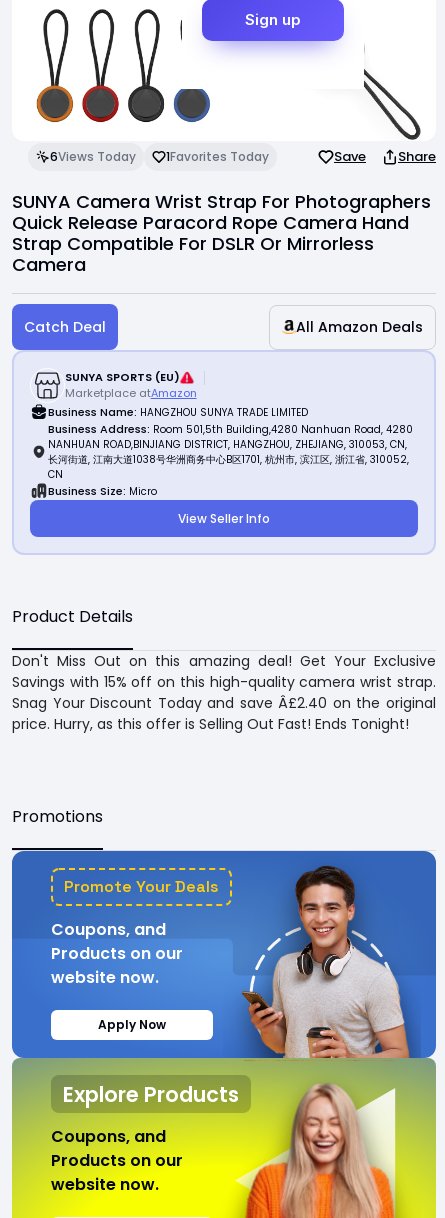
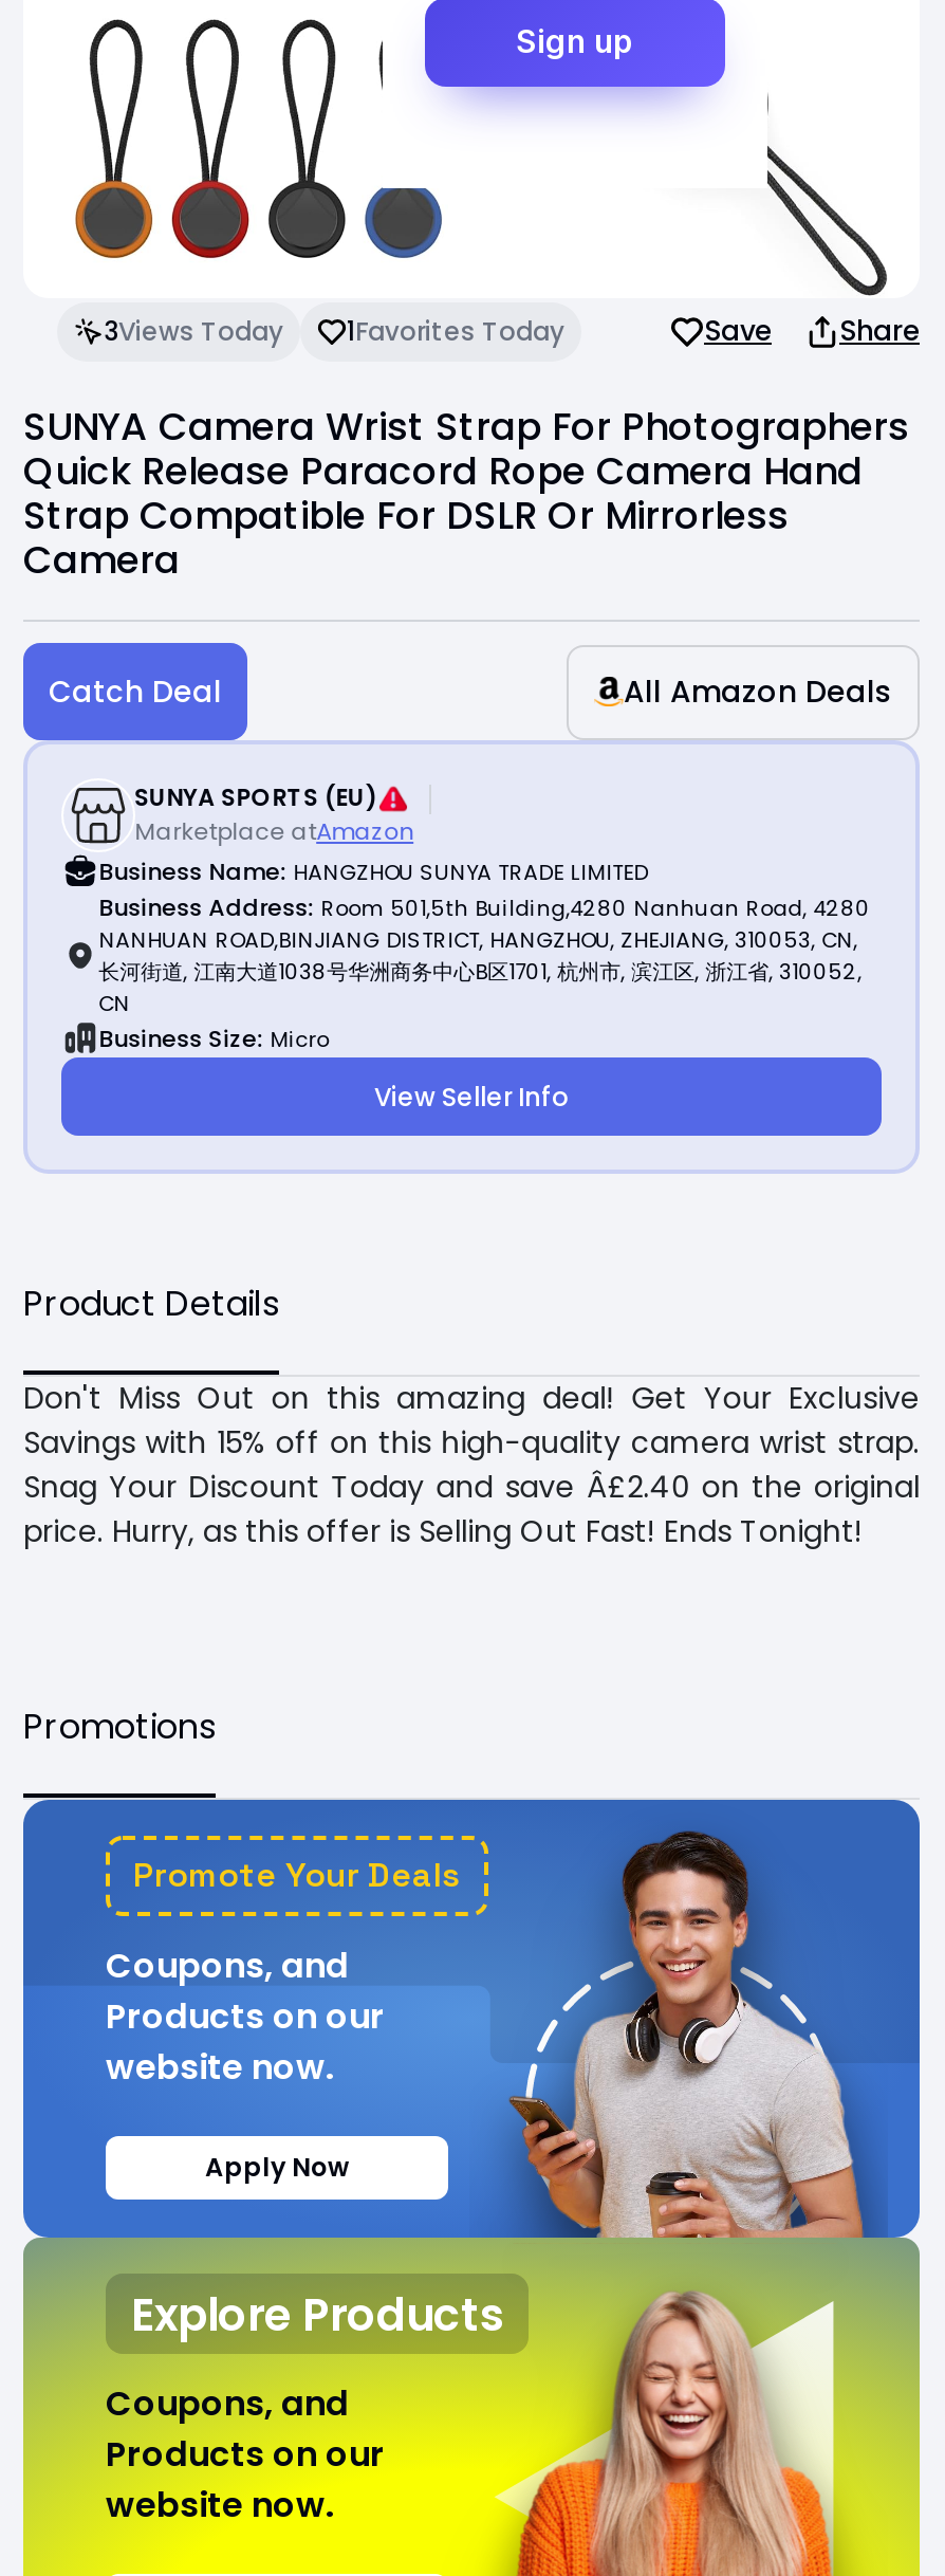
[50,148,136,165] 6Views Today -> [104,313,283,349] 3Views Today

